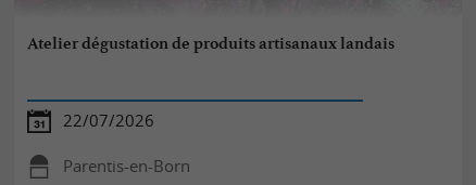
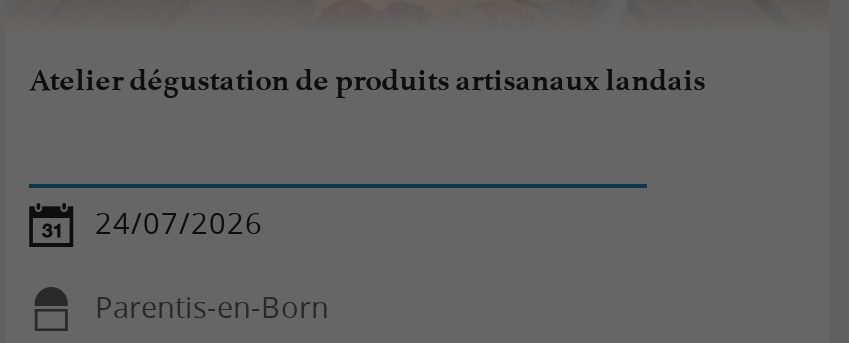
[63,110,154,131] 22/07/2026 -> [95,204,263,242] 24/07/2026

